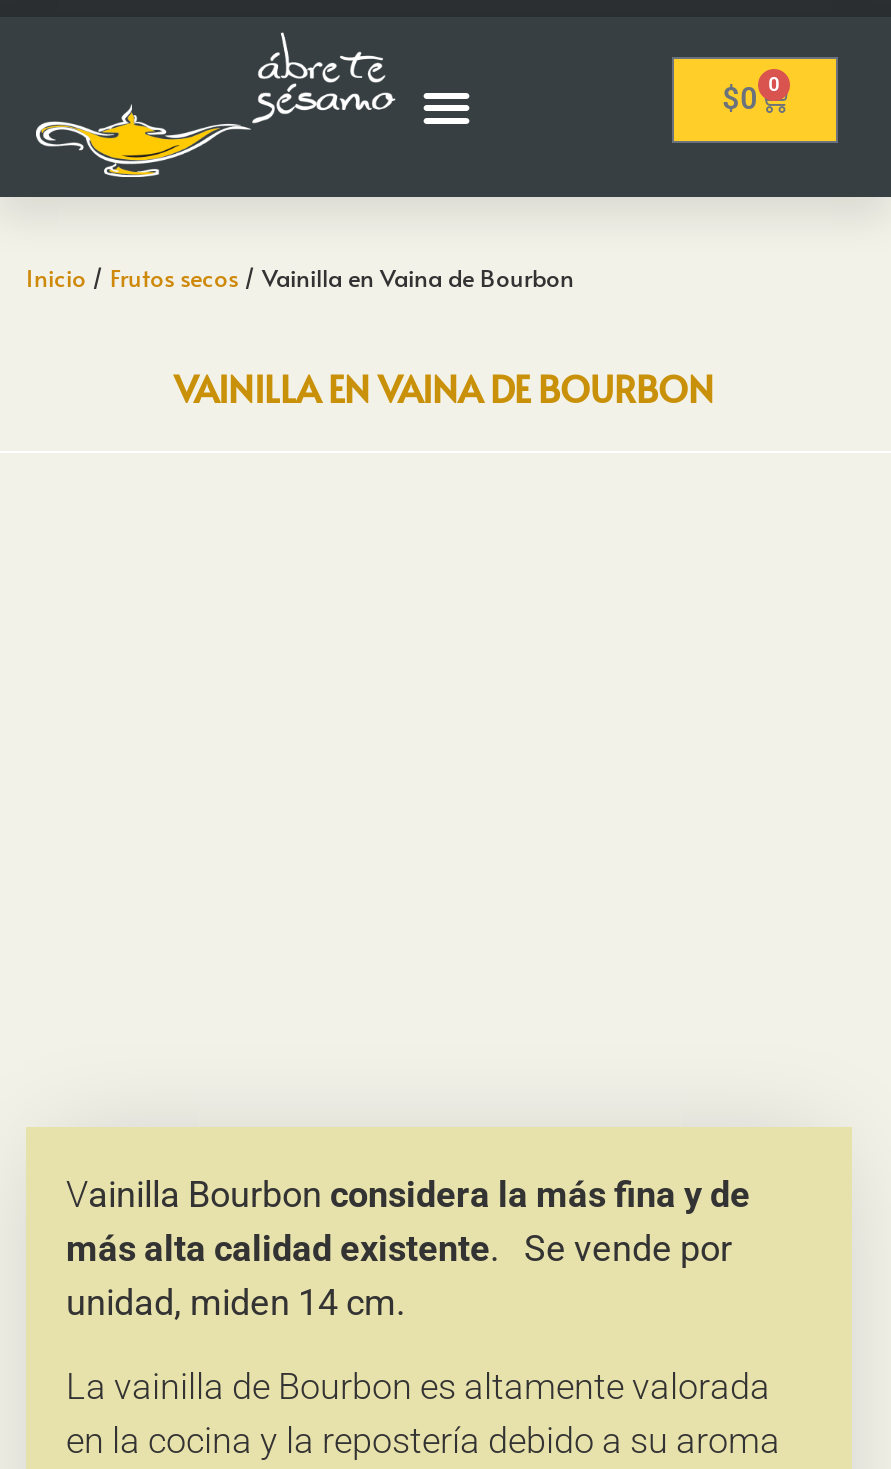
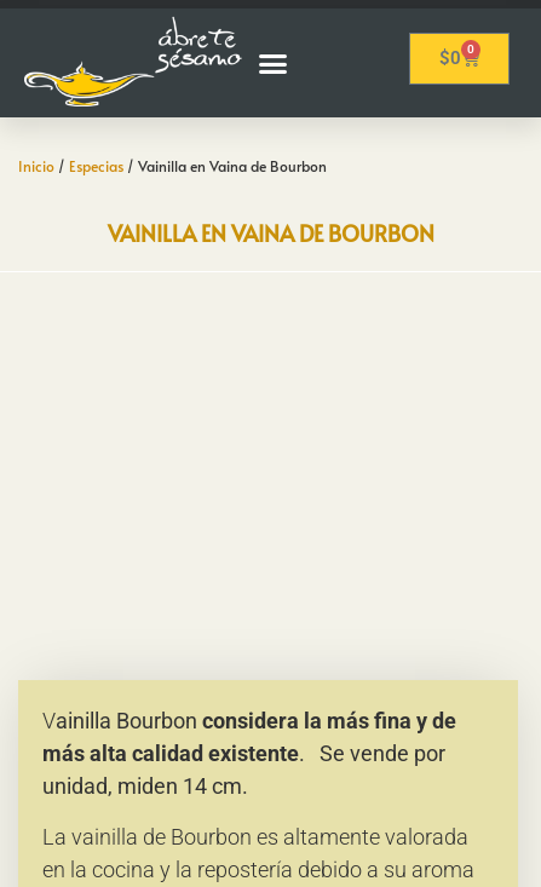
[26,261,574,293] Inicio / Frutos secos / Vainilla en Vaina de Bourbon -> [18,156,327,175] Inicio / Especias / Vainilla en Vaina de Bourbon

